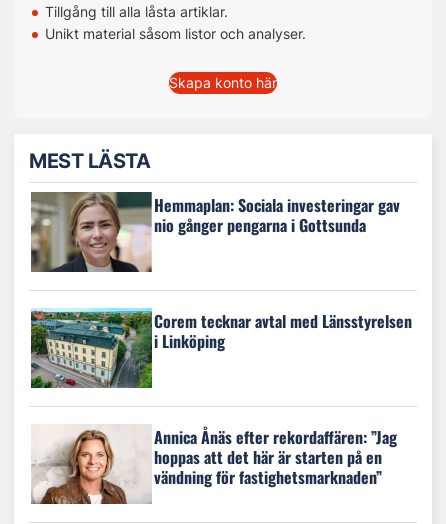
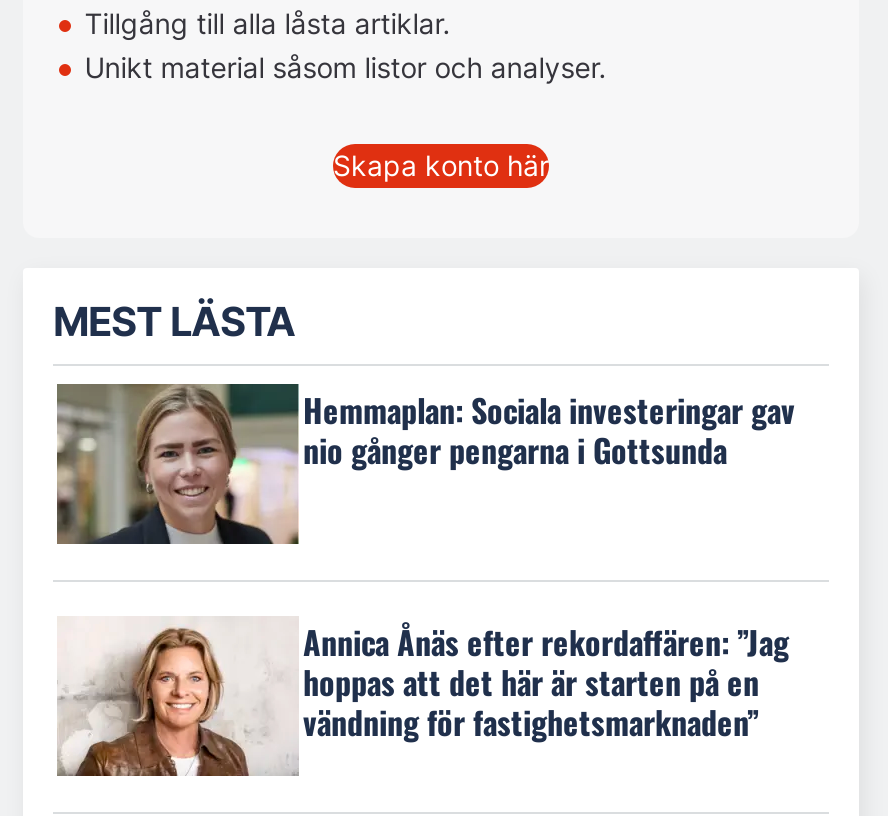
[30,308,412,388] [image] | Corem tecknar avtal med Länsstyrelsen | i Linköping -> none

